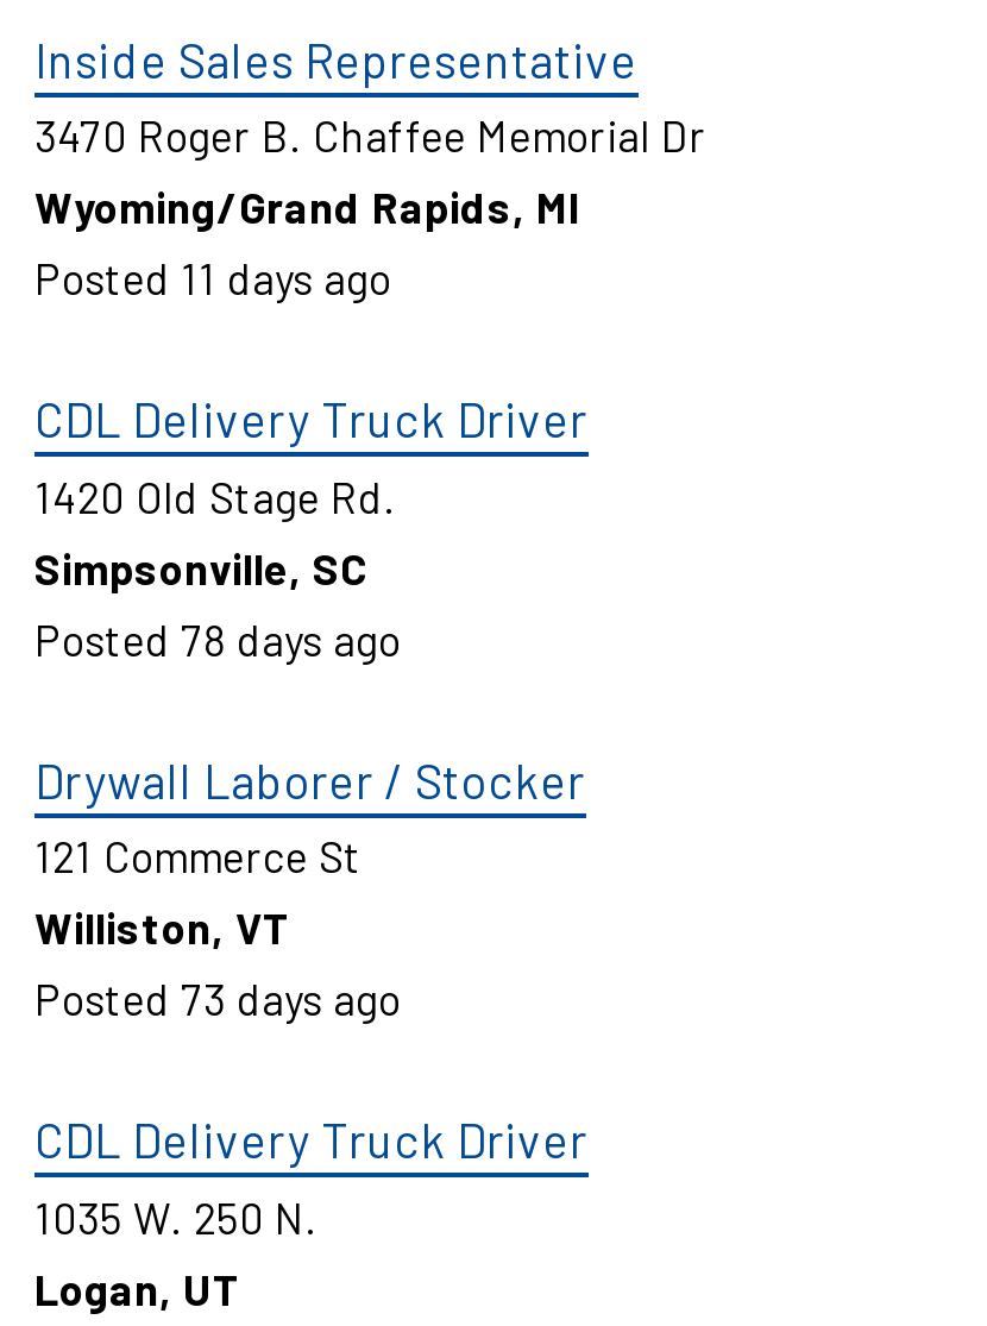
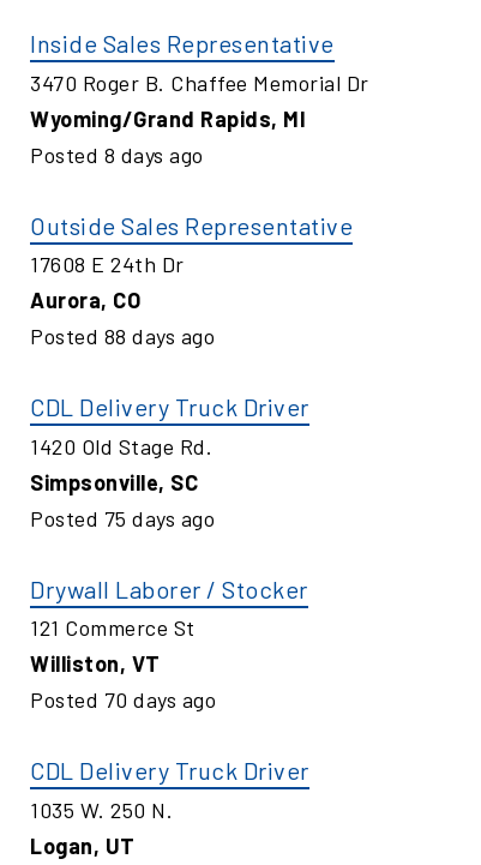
[34,252,391,304] Posted 11 days ago -> [30,141,353,349] Posted 8 days ago | Outside Sales Representative | 17608 E 24th Dr | Aurora, CO | Posted 88 days ago
[34,612,401,665] Posted 78 days ago -> [30,504,215,531] Posted 75 days ago
[34,973,401,1025] Posted 73 days ago -> [30,686,216,713] Posted 70 days ago

